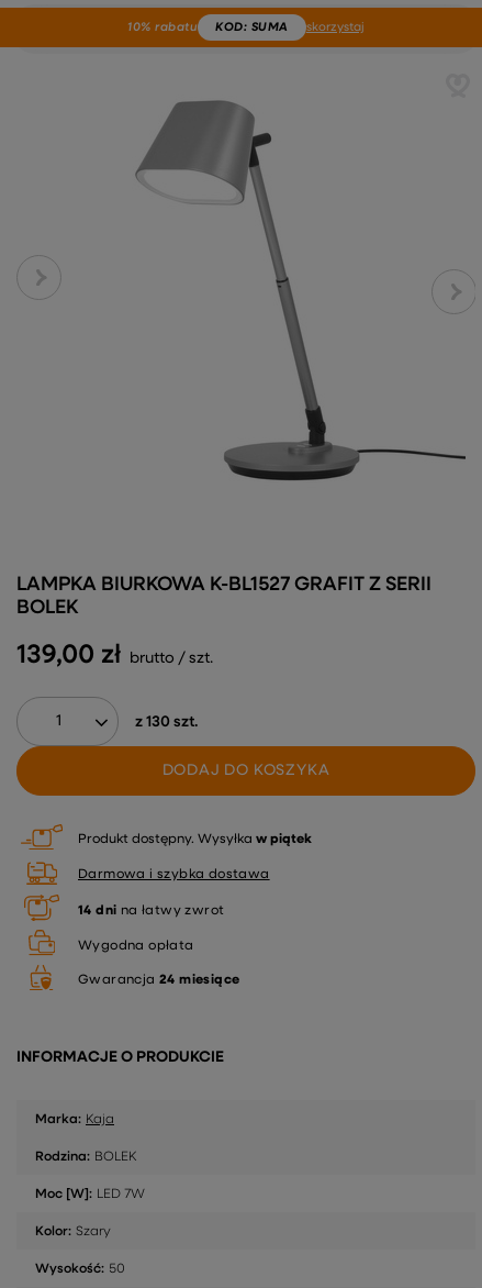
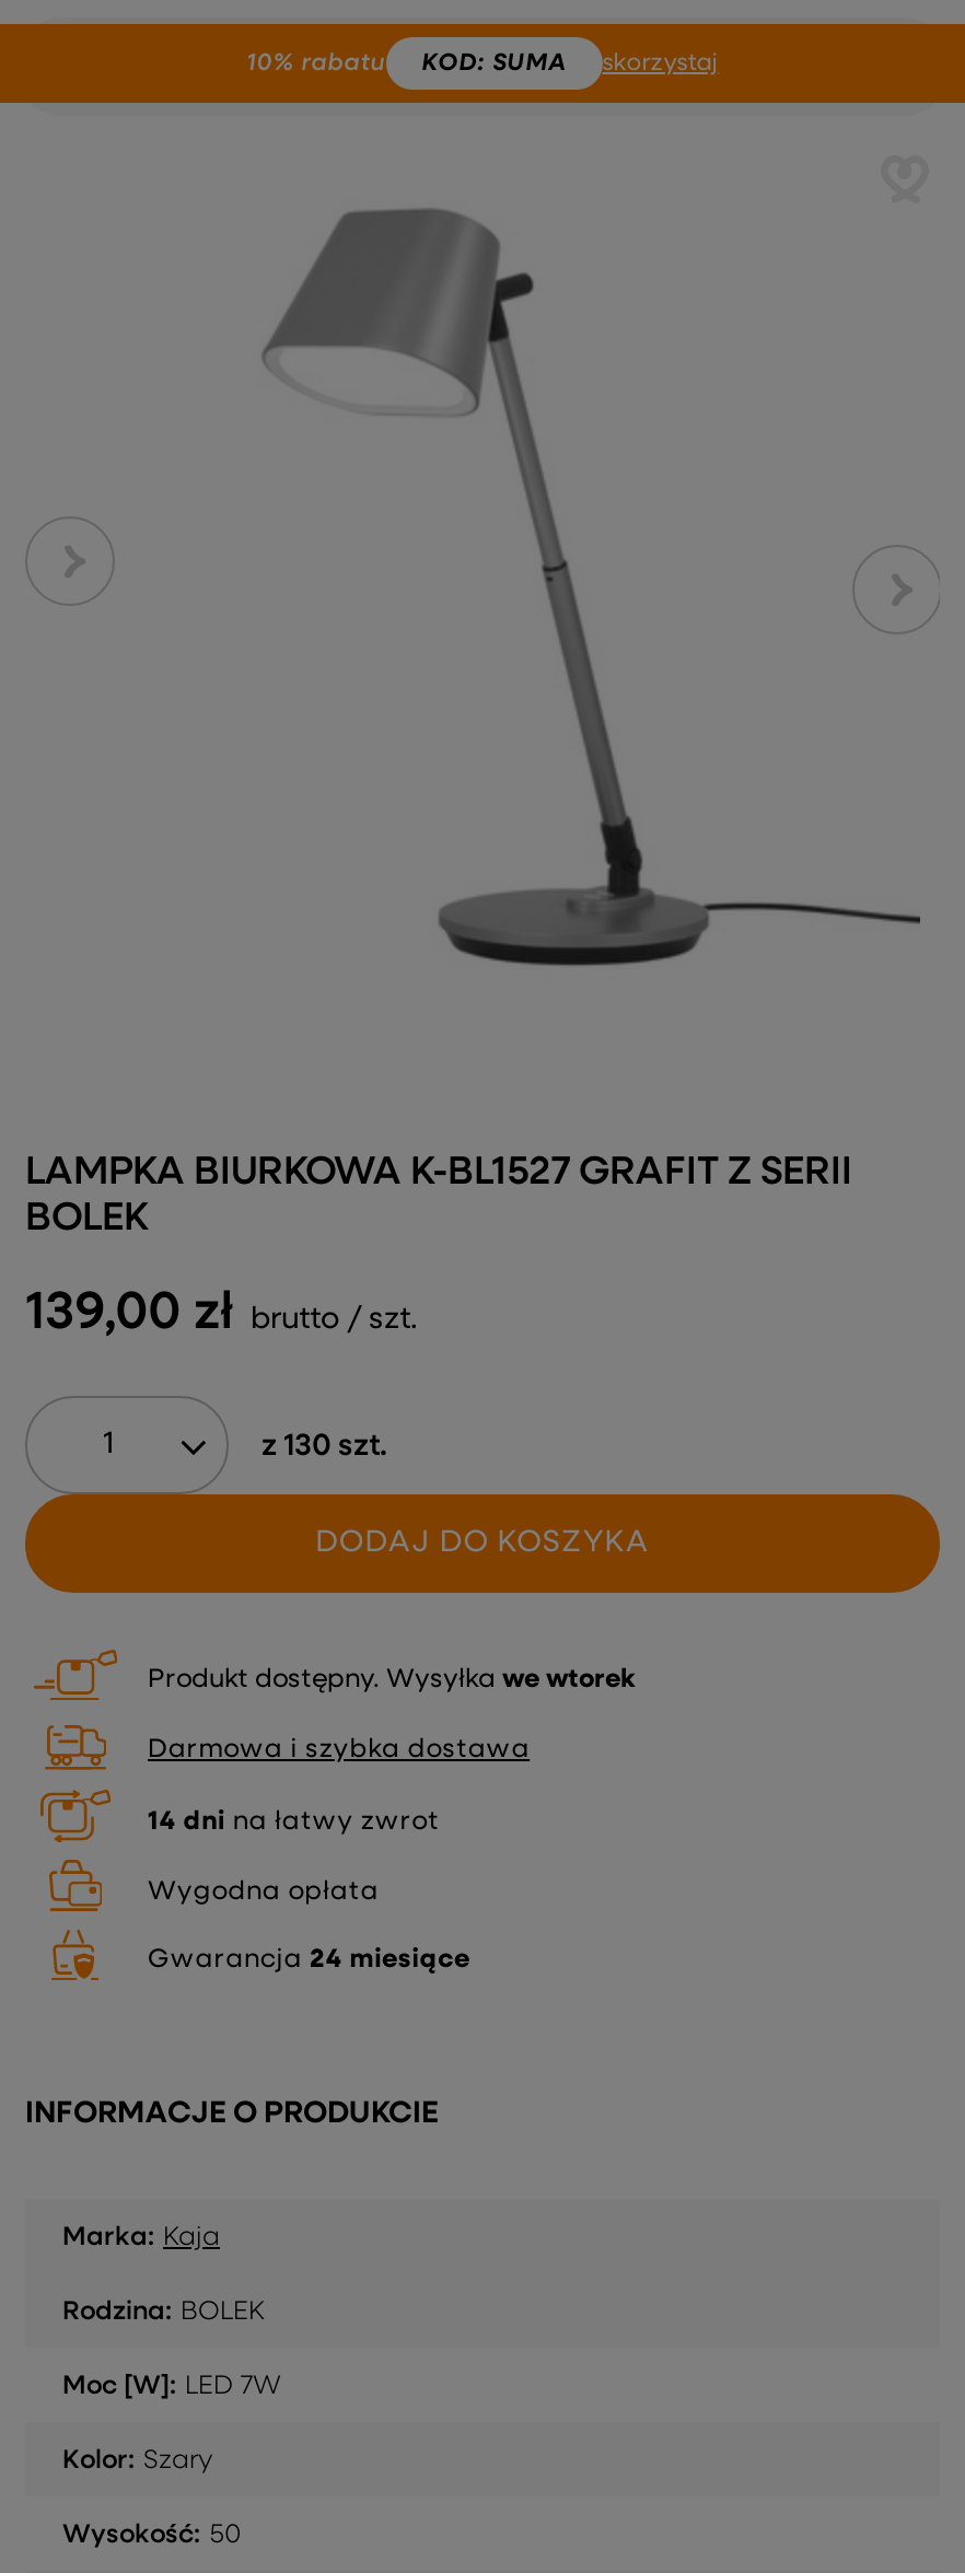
[78,833,312,846] Produkt dostępny Wysyłka w piątek -> [148,1667,636,1693] Produkt dostępny Wysyłka we wtorek

